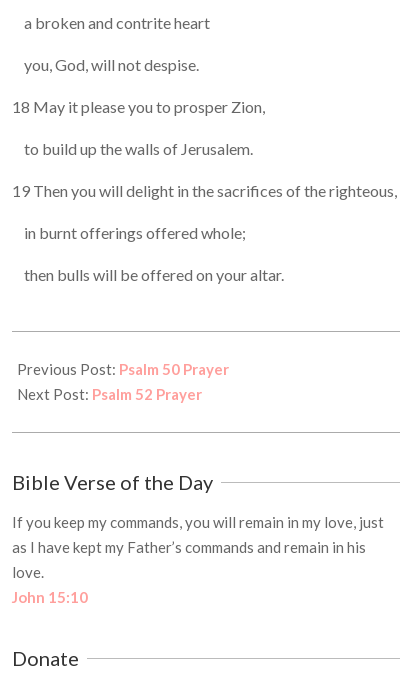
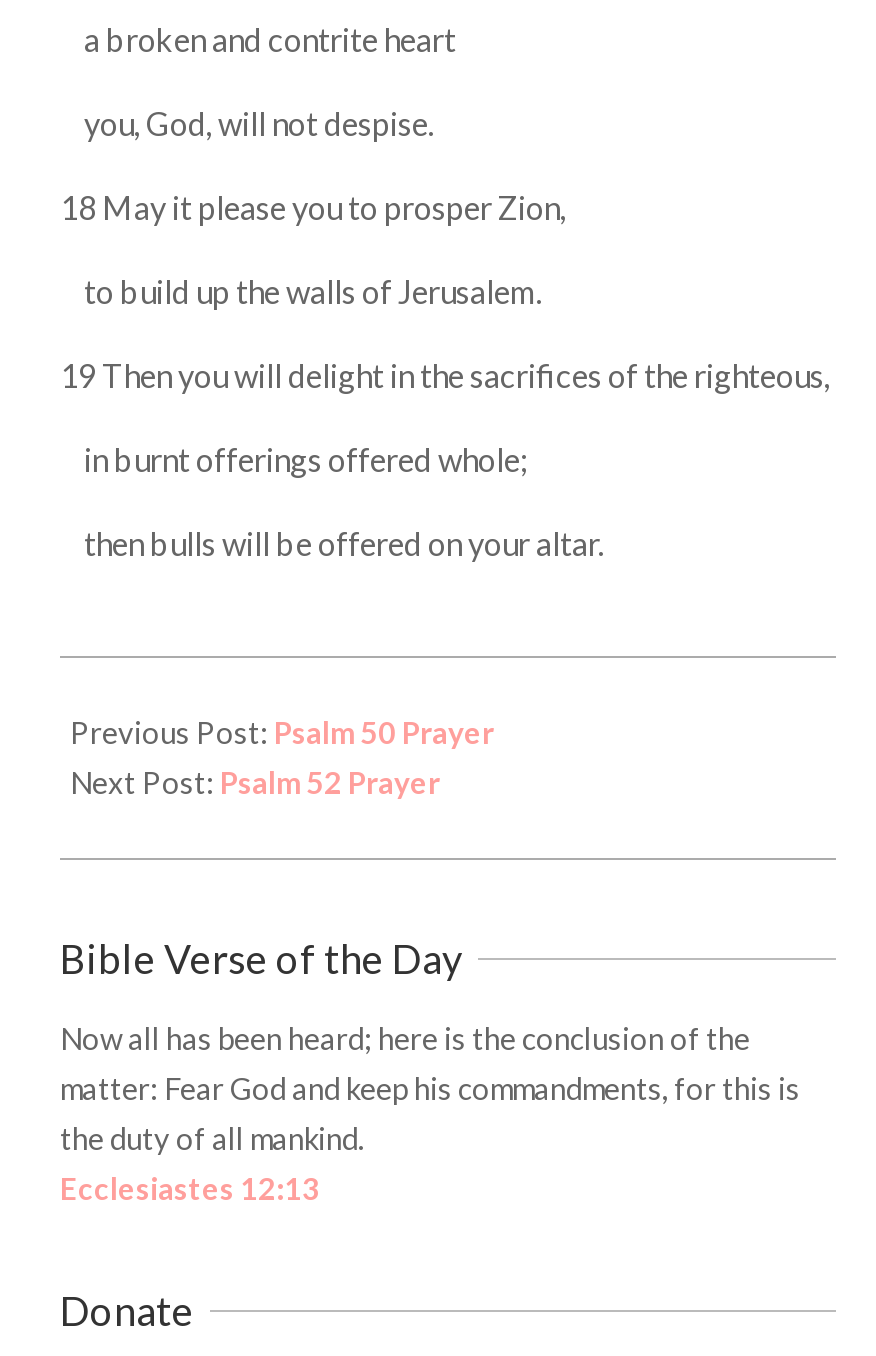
[12,513,384,606] If you keep my commands, you will remain in my love, just | as I have kept my Father’s commands and remain in his | love. | John 15:10 -> [60,1019,800,1205] Now all has been heard; here is the conclusion of the | matter: Fear God and keep his commandments, for this is | the duty of all mankind. | Ecclesiastes 12:13

